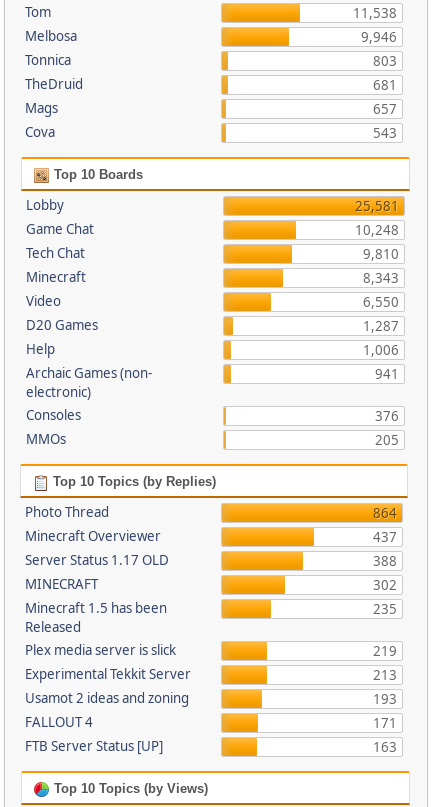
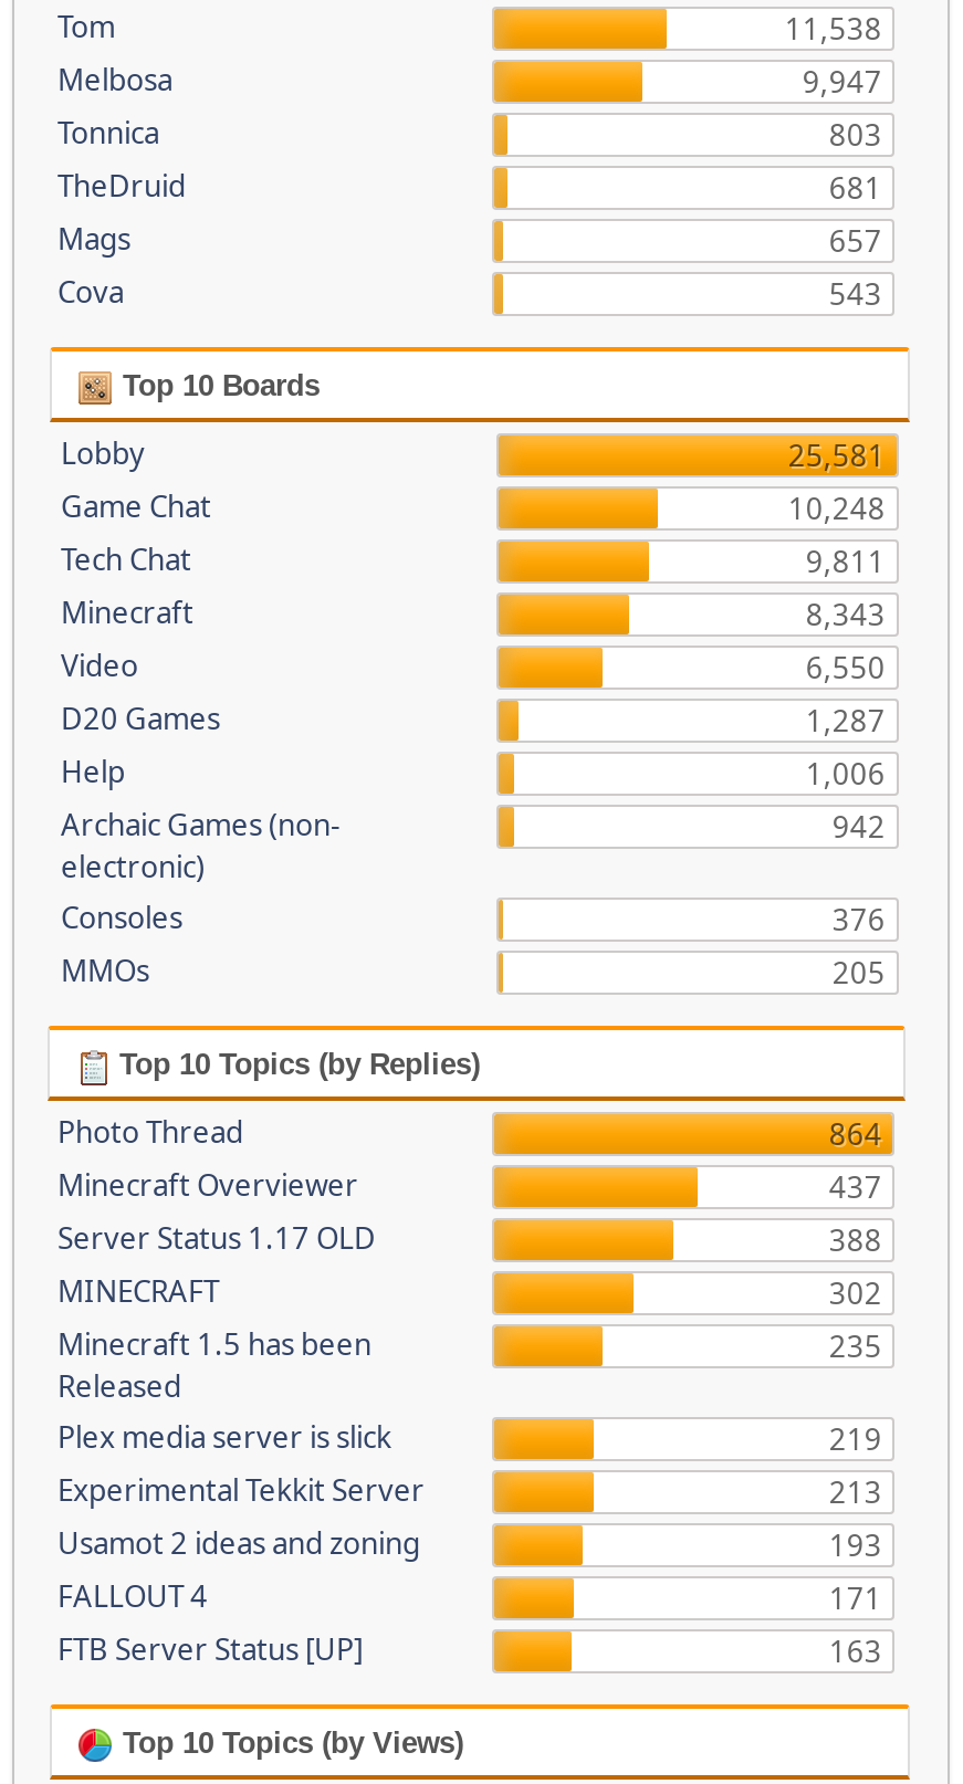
[361,28,397,46] 9,946 -> [802,63,882,103] 9,947
[363,245,399,263] 9,810 -> [806,543,885,583] 9,811
[375,365,399,383] 941 -> [832,808,885,848] 942

